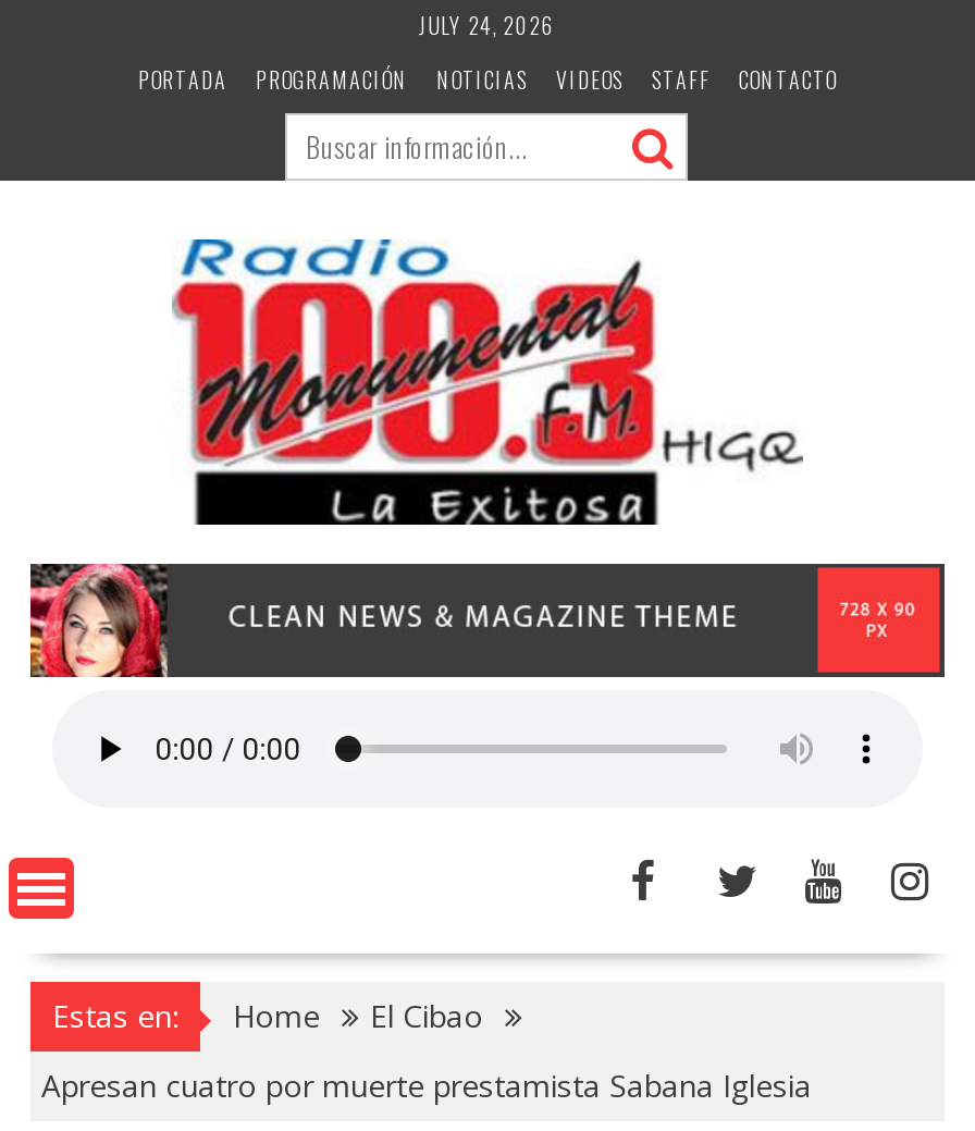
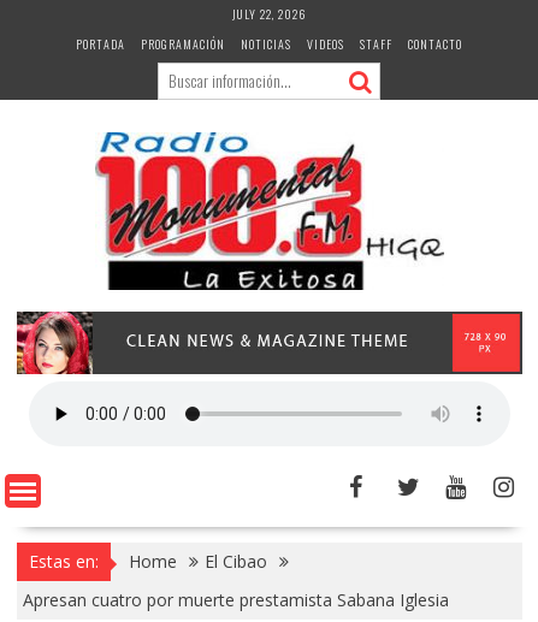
[419,9,556,41] JULY 24, 2026 -> [232,5,307,23] JULY 22, 2026

